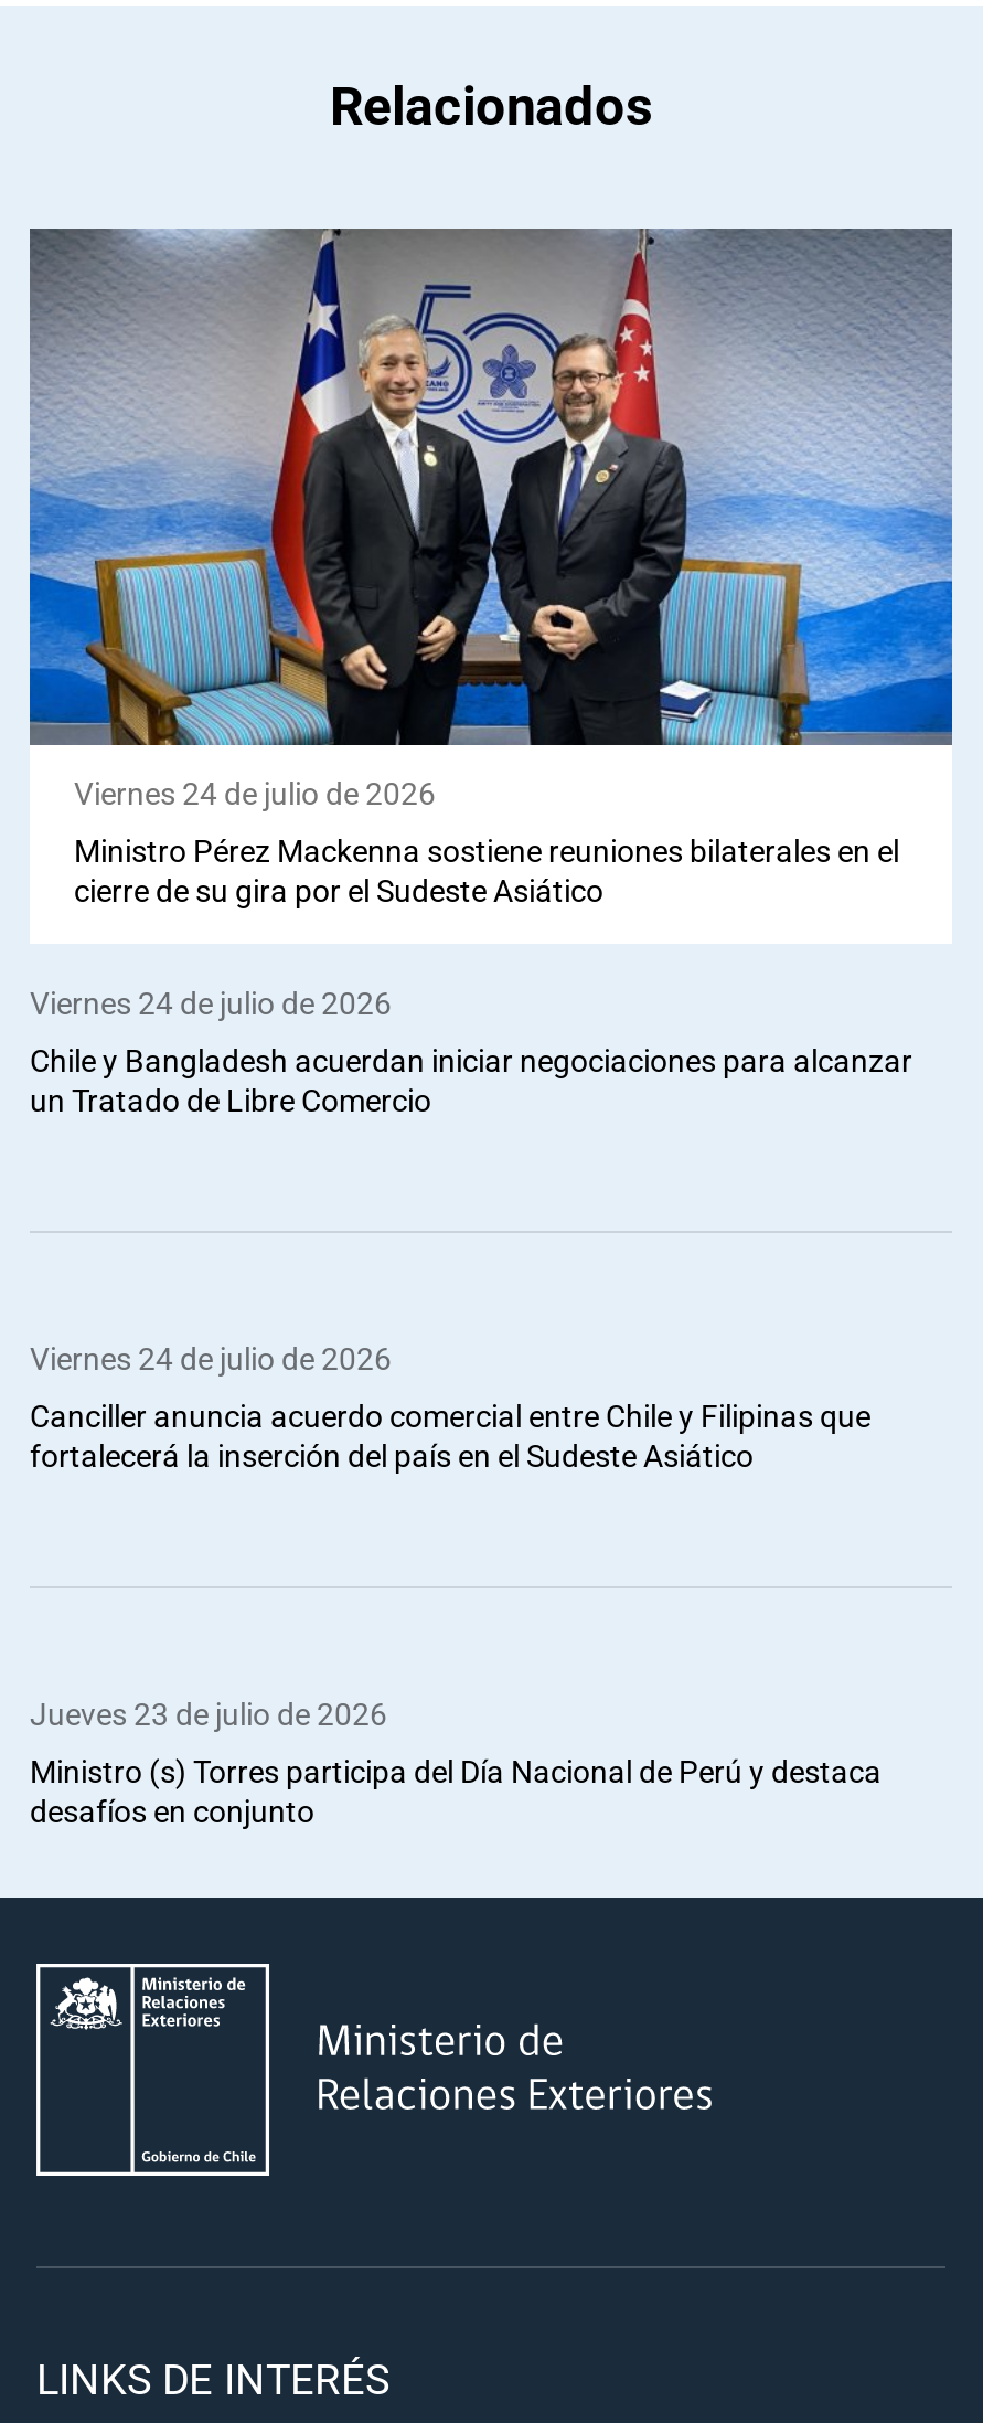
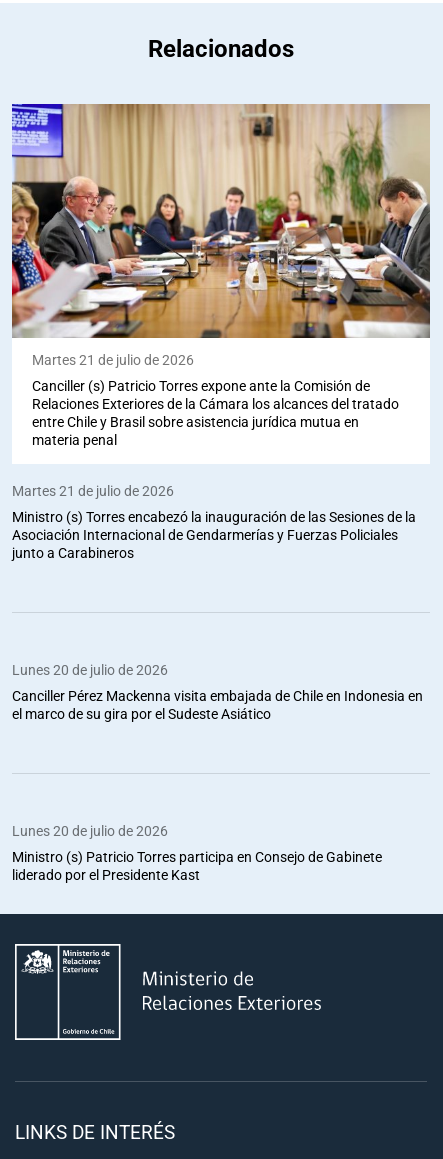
[28,226,954,911] [image] | Viernes 24 de julio de 2026 | Ministro Pérez Mackenna sostiene reuniones bilaterales en el | cierre de su gira por el Sudeste Asiático -> [11,103,431,449] [image] | Martes 21 de julio de 2026 | Canciller (s) Patricio Torres expone ante la Comisión de | Relaciones Exteriores de la Cámara los alcances del tratado | entre Chile y Brasil sobre asistencia jurídica mutua en | materia penal
[30,982,912,1121] Viernes 24 de julio de 2026 | Chile y Bangladesh acuerdan iniciar negociaciones para alcanzar | un Tratado de Libre Comercio -> [12,481,416,562] Martes 21 de julio de 2026 | Ministro (s) Torres encabezó la inauguración de las Sesiones de la | Asociación Internacional de Gendarmerías y Fuerzas Policiales | junto a Carabineros
[30,1337,870,1476] Viernes 24 de julio de 2026 | Canciller anuncia acuerdo comercial entre Chile y Filipinas que | fortalecerá la inserción del país en el Sudeste Asiático -> [12,660,423,723] Lunes 20 de julio de 2026 | Canciller Pérez Mackenna visita embajada de Chile en Indonesia en | el marco de su gira por el Sudeste Asiático
[30,1693,882,1832] Jueves 23 de julio de 2026 | Ministro (s) Torres participa del Día Nacional de Perú y destaca | desafíos en conjunto -> [12,821,382,884] Lunes 20 de julio de 2026 | Ministro (s) Patricio Torres participa en Consejo de Gabinete | liderado por el Presidente Kast

